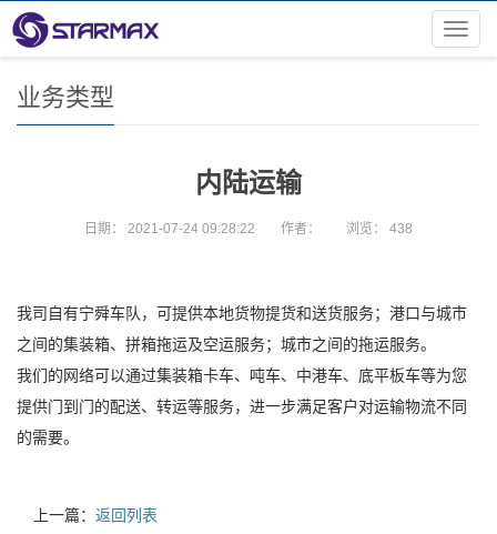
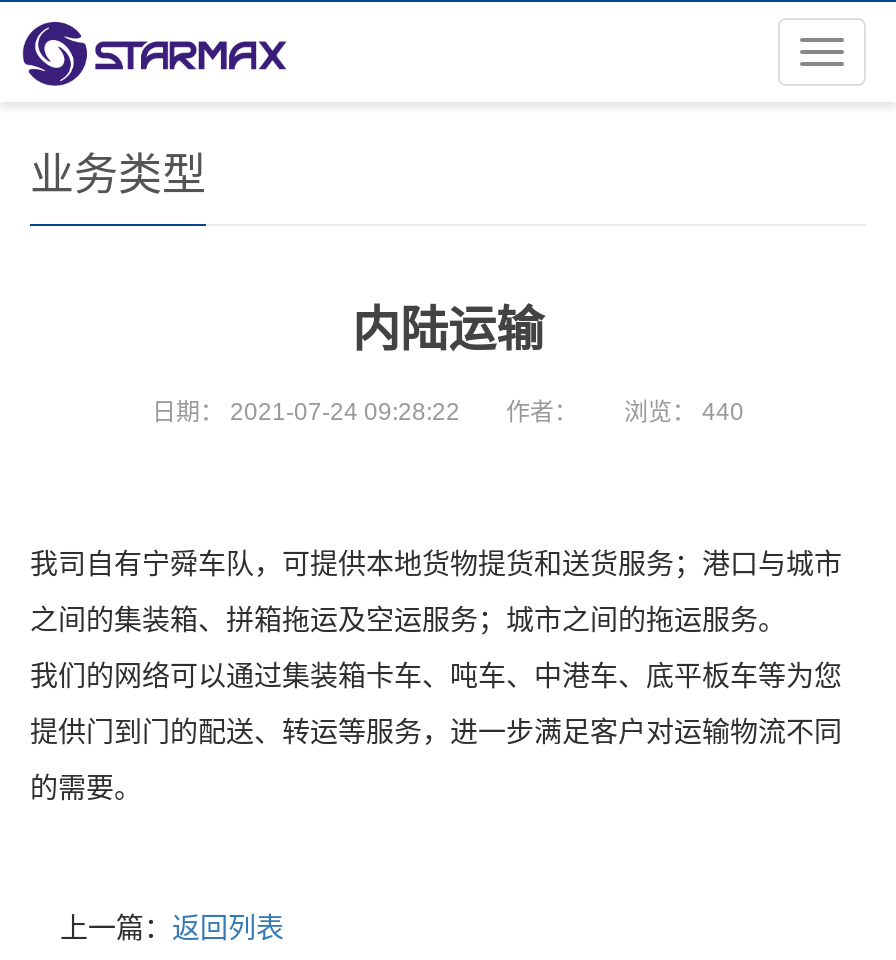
[84,221,413,236] 日期：2021-07-24 09:28:22 作者： 浏览：438 -> [152,398,744,426] 日期：2021-07-24 09:28:22 作者： 浏览：440

